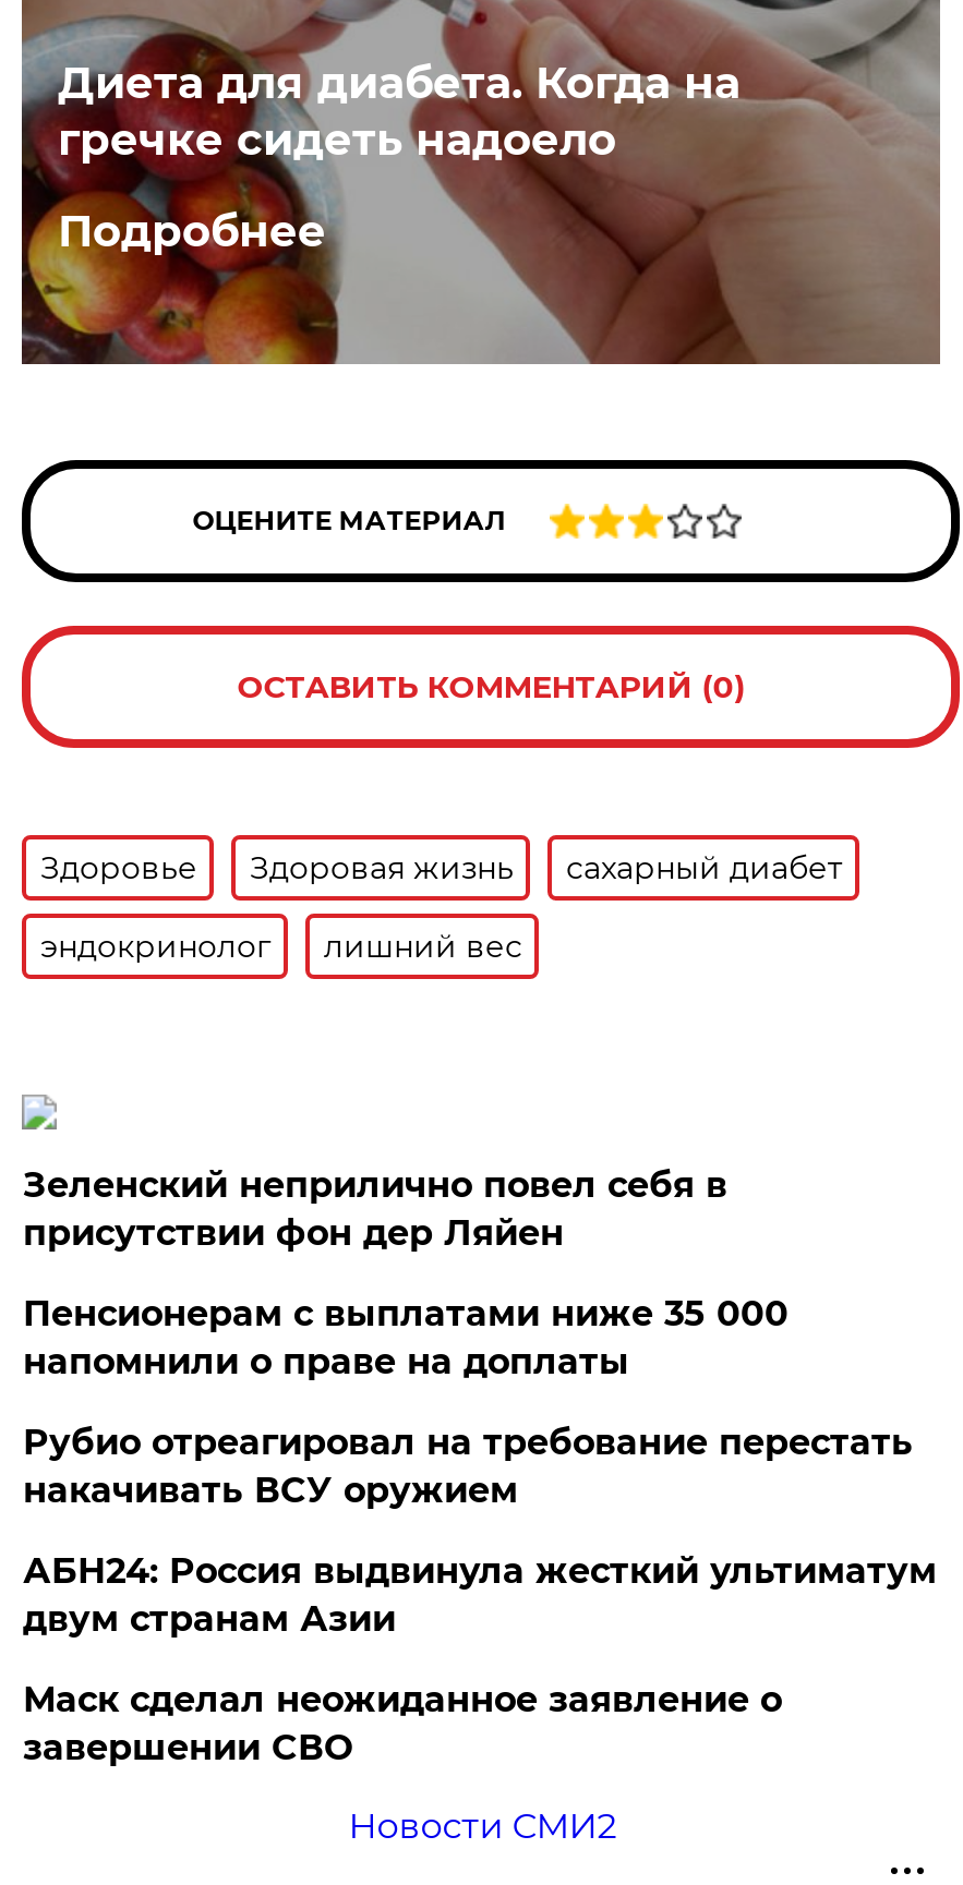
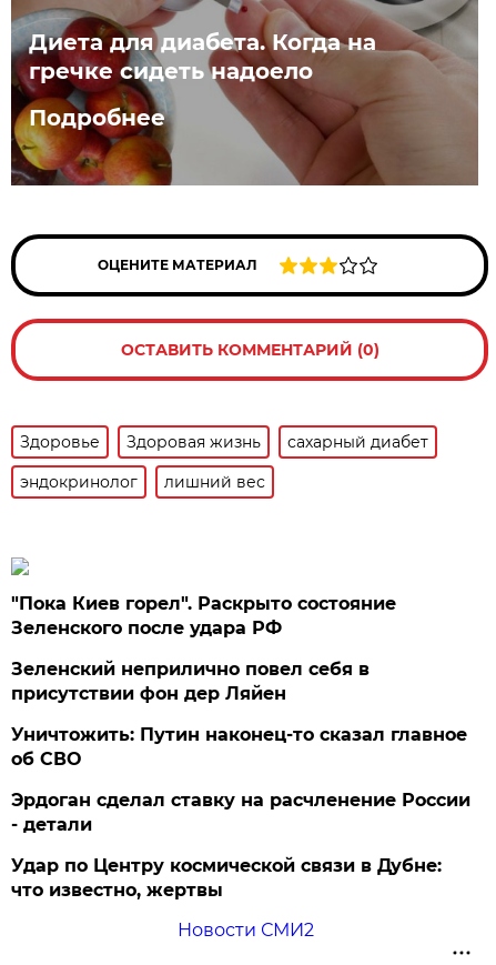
none -> [12,593,397,638] "Пока Киев горел". Раскрыто состояние | Зеленского после удара РФ
moved [23,1163,727,1253] -> [12,658,370,704]: Зеленский неприлично повел cебя в | присутствии фон дер Ляйен
[23,1292,937,1767] Пенсионерам с выплатами ниже 35 000 | напомнили о праве на доплаты | Рубио отреагировал на требование перестать | накачивать ВСУ оружием | АБН24: Россия выдвинула жесткий ультиматум | двум странам Азии | Маск сделал неожиданное заявление о | завершении СВО -> [12,724,471,900] Уничтожить: Путин наконец-то сказал главное | об СВО | Эрдоган сделал ставку на расчленение России | - детали | Удар по Центру космической связи в Дубне: | что известно, жертвы

